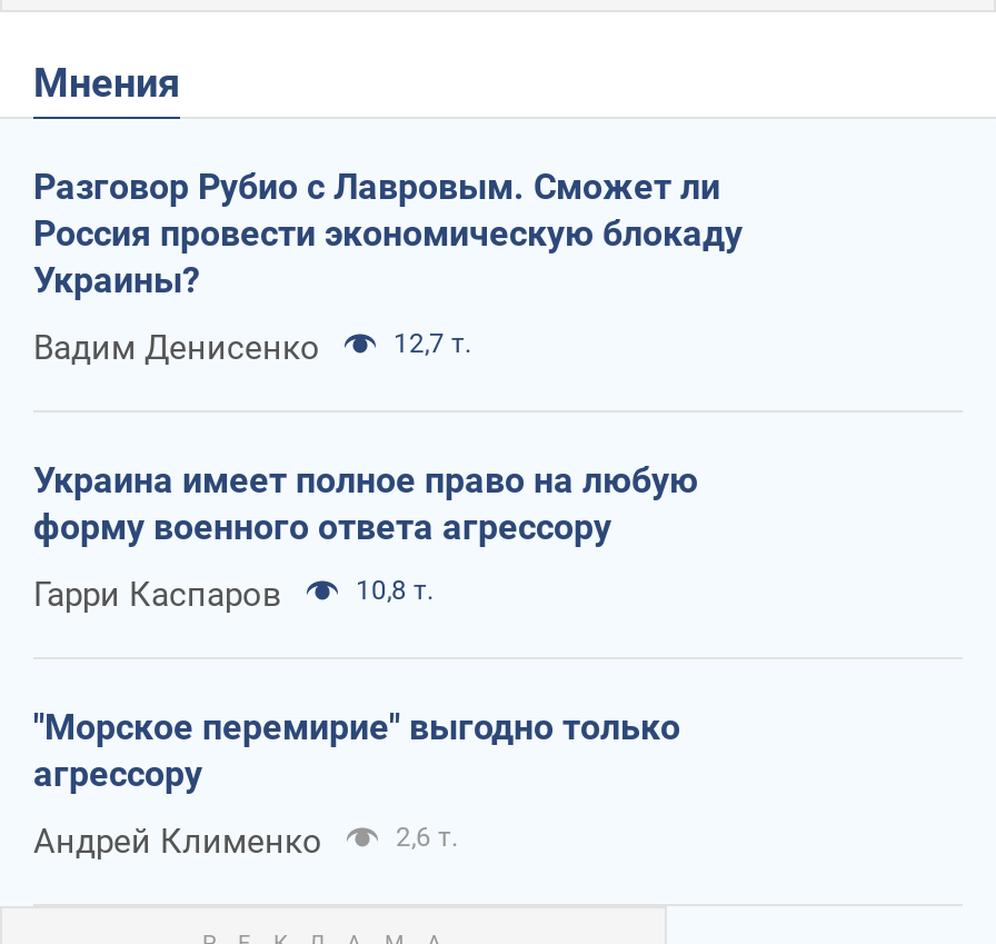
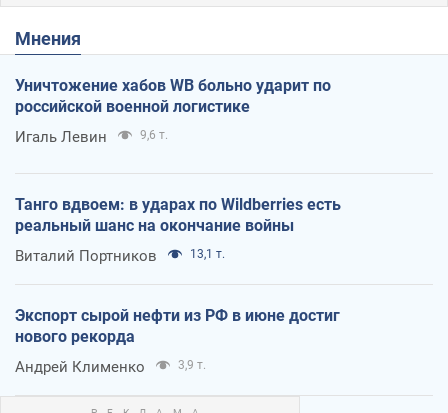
[33,165,743,301] Разговор Рубио с Лавровым. Сможет ли | Россия провести экономическую блокаду | Украины? -> [15,76,331,116] Уничтожение хабов WB больно ударит по | российской военной логистике
[33,327,471,367] Вадим Денисенко | 12,7 т. -> [15,128,168,146] Игаль Левин | 9,6 т.
[33,459,698,547] Украина имеет полное право на любую | форму военного ответа агрессору -> [15,195,341,235] Танго вдвоем: в ударах по Wildberries есть | реальный шанс на окончание войны
[33,574,434,614] Гарри Каспаров | 10,8 т. -> [15,247,225,265] Виталий Портников | 13,1 т.
[33,705,680,794] "Морское перемирие" выгодно только | агрессору -> [15,306,340,346] Экспорт сырой нефти из РФ в июне достиг | нового рекорда
[396,821,458,852] 2,6 т. -> [178,358,206,372] 3,9 т.

